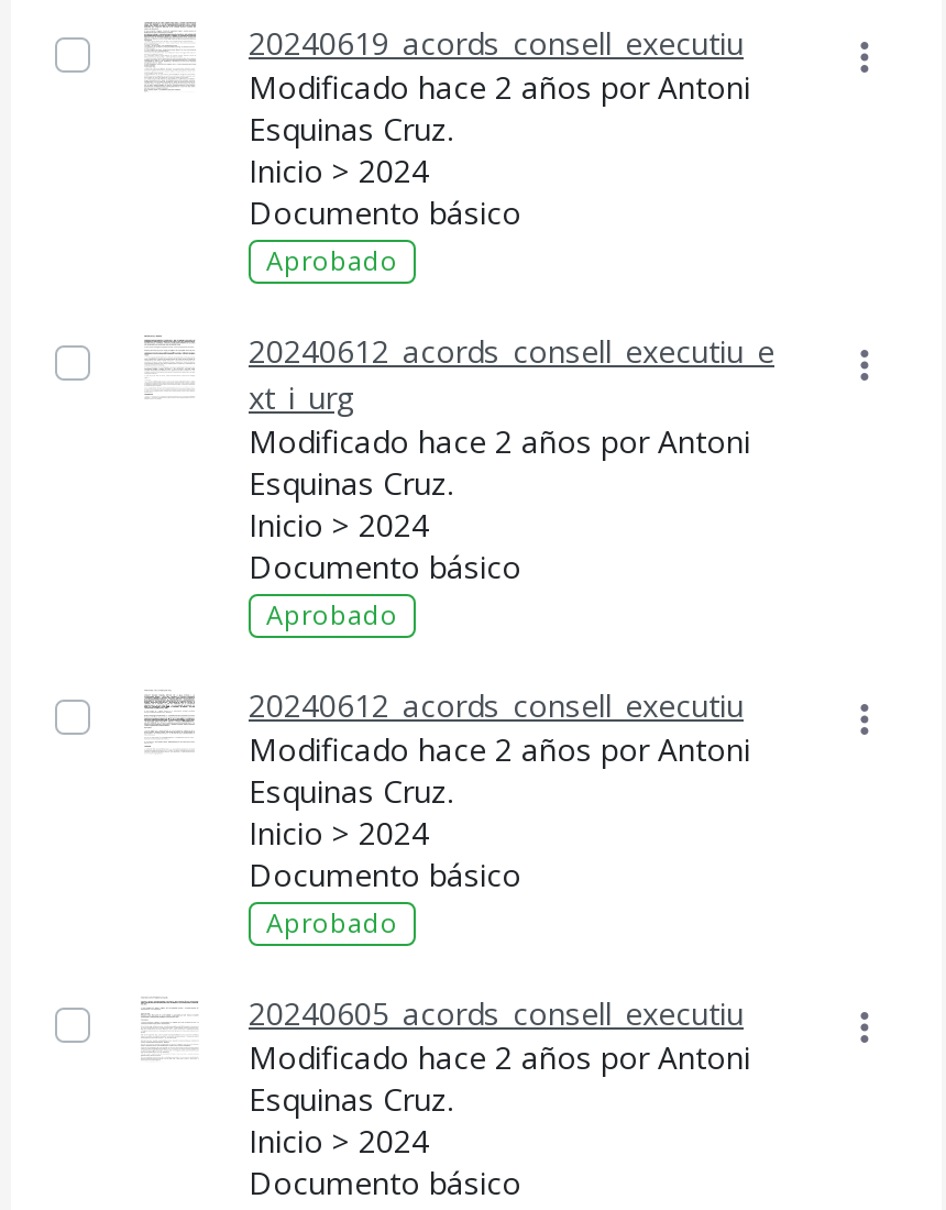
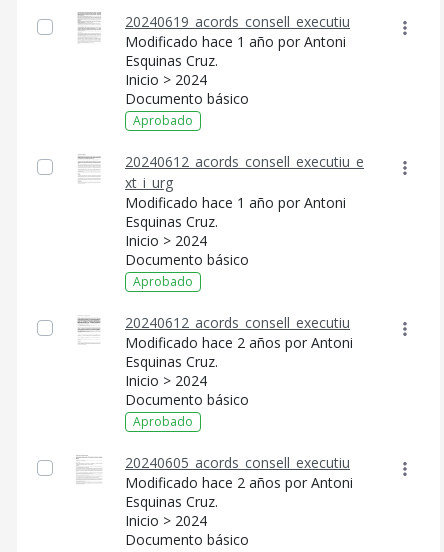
[249,66,750,108] Modificado hace 2 años por Antoni -> [125,32,346,51] Modificado hace 1 año por Antoni
[249,420,750,462] Modificado hace 2 años por Antoni -> [125,193,346,212] Modificado hace 1 año por Antoni

